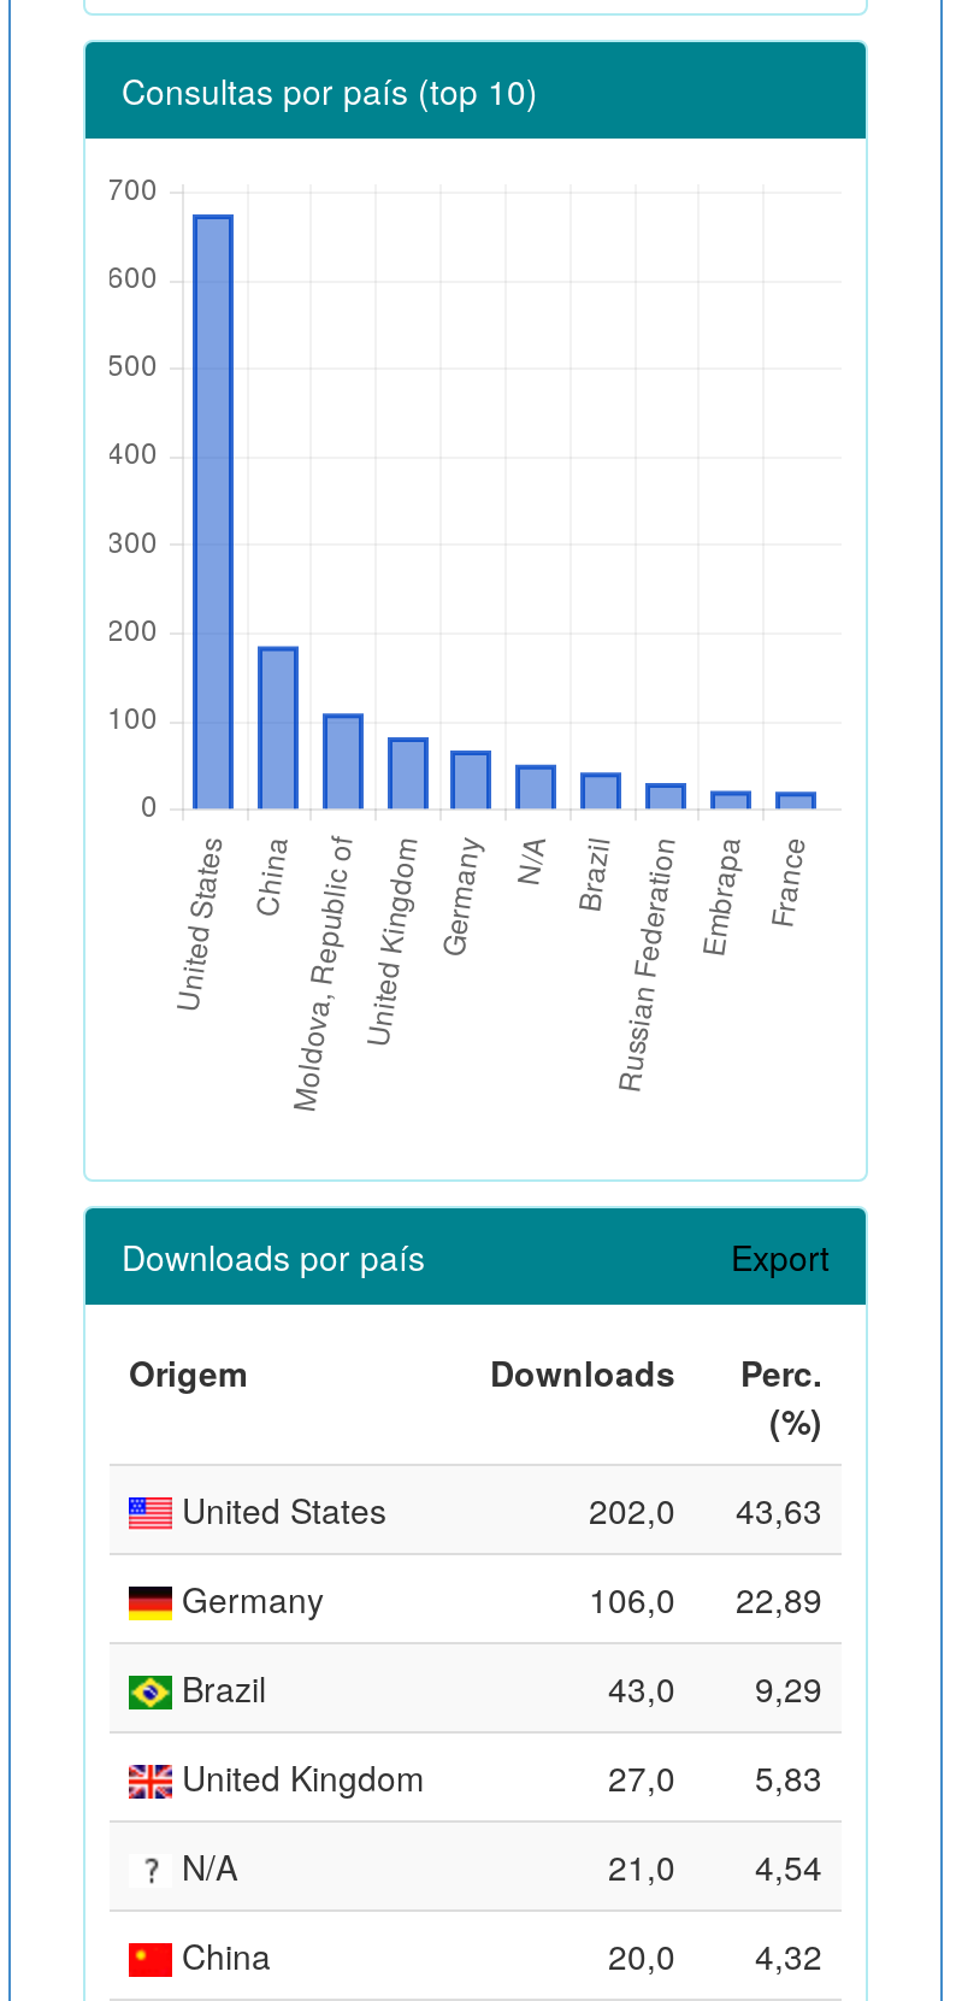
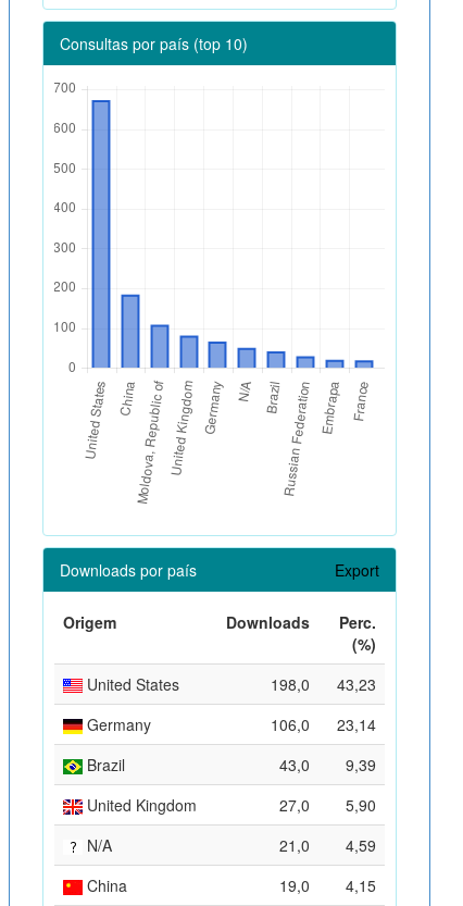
[589,1484,675,1532] 202,0 -> [271,673,310,694] 198,0
[736,1484,822,1532] 43,63 -> [337,673,376,694] 43,23
[589,1573,822,1622] 106,0 22,89 -> [271,713,376,735] 106,0 23,14
[608,1662,822,1711] 43,0 9,29 -> [279,753,376,775] 43,0 9,39
[608,1752,822,1800] 27,0 5,83 -> [279,793,376,815] 27,0 5,90
[608,1841,822,1889] 21,0 4,54 -> [279,834,376,855] 21,0 4,59
[608,1930,675,1978] 20,0 -> [279,874,310,896] 19,0
[755,1930,822,1978] 4,32 -> [346,874,376,896] 4,15

